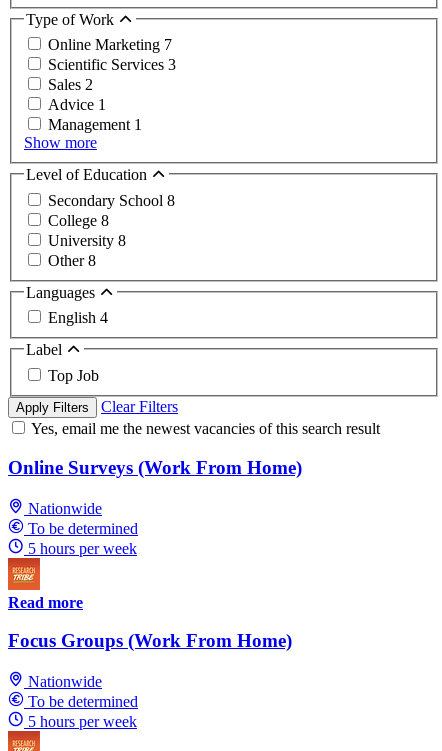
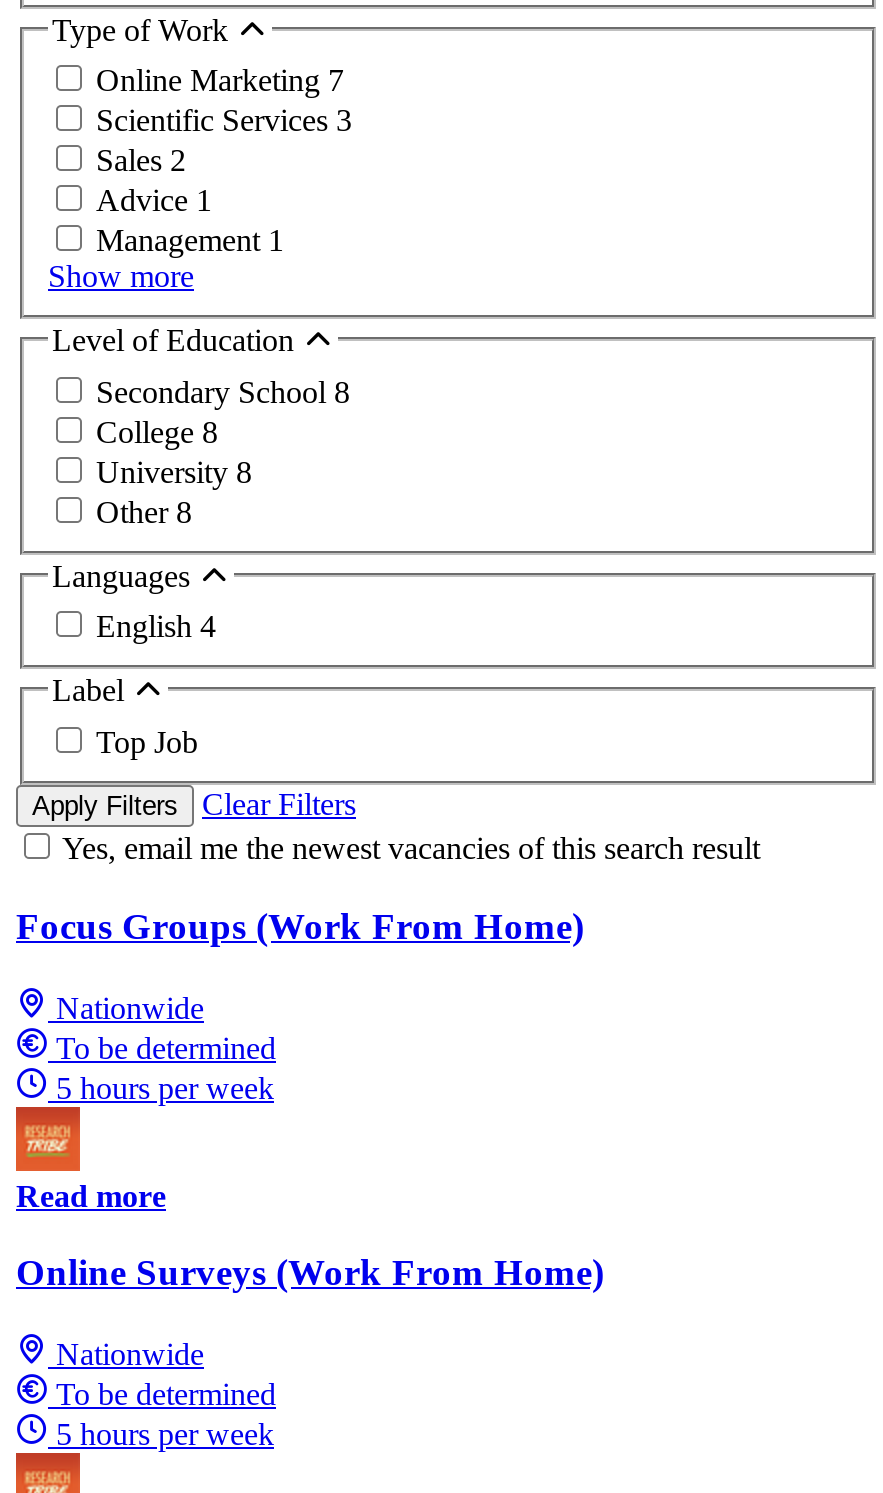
moved [8,457,302,478] -> [16,1251,604,1293]: Online Surveys (Work From Home)
moved [8,630,292,651] -> [16,905,584,947]: Focus Groups (Work From Home)

